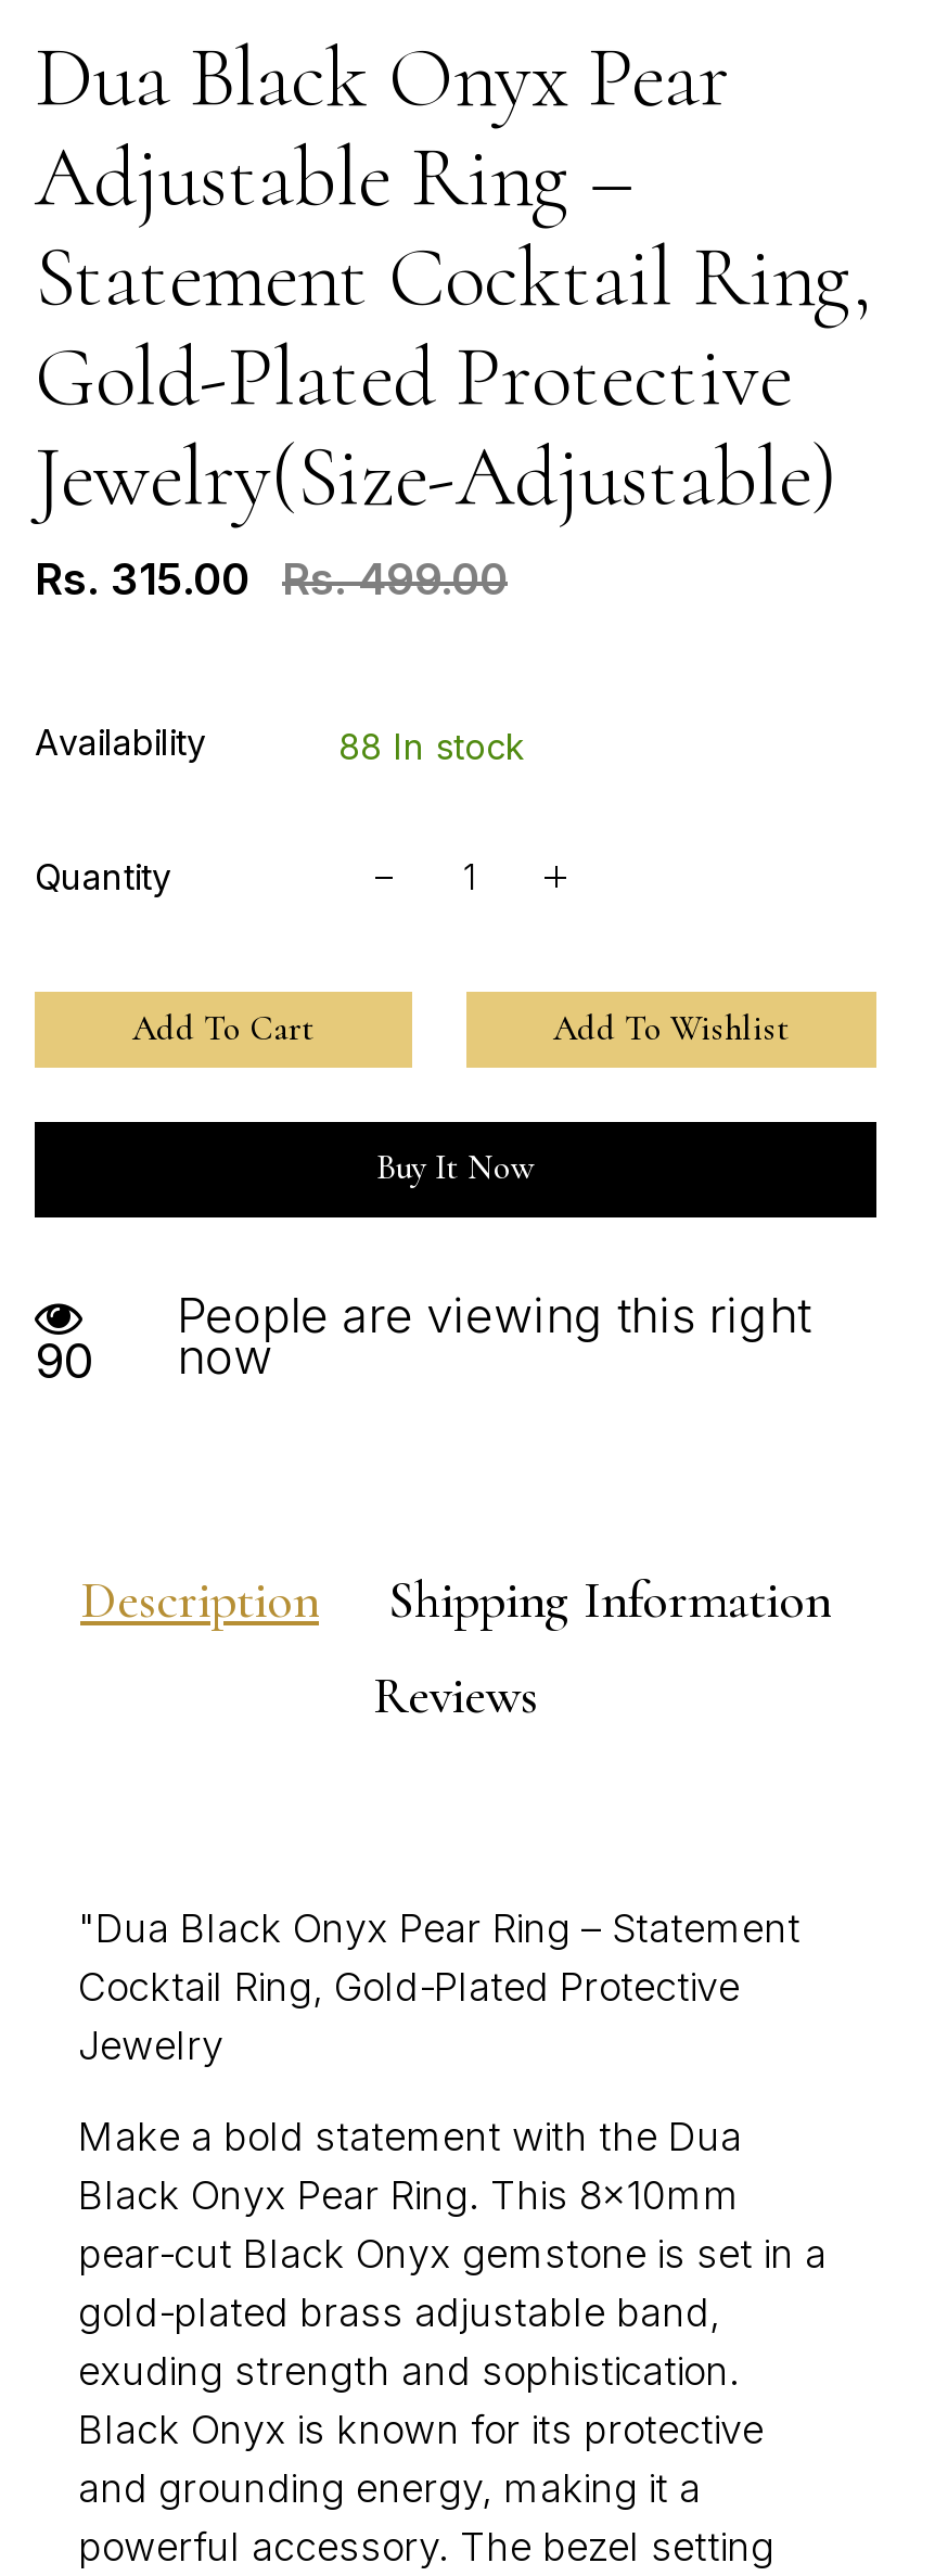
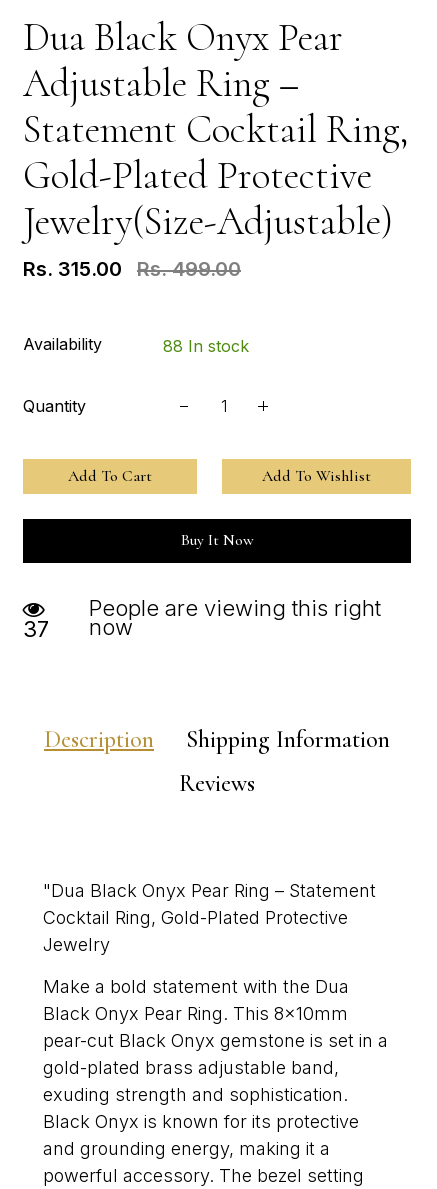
[35,1329,272,1388] 90 now -> [23,614,133,642] 37 now

